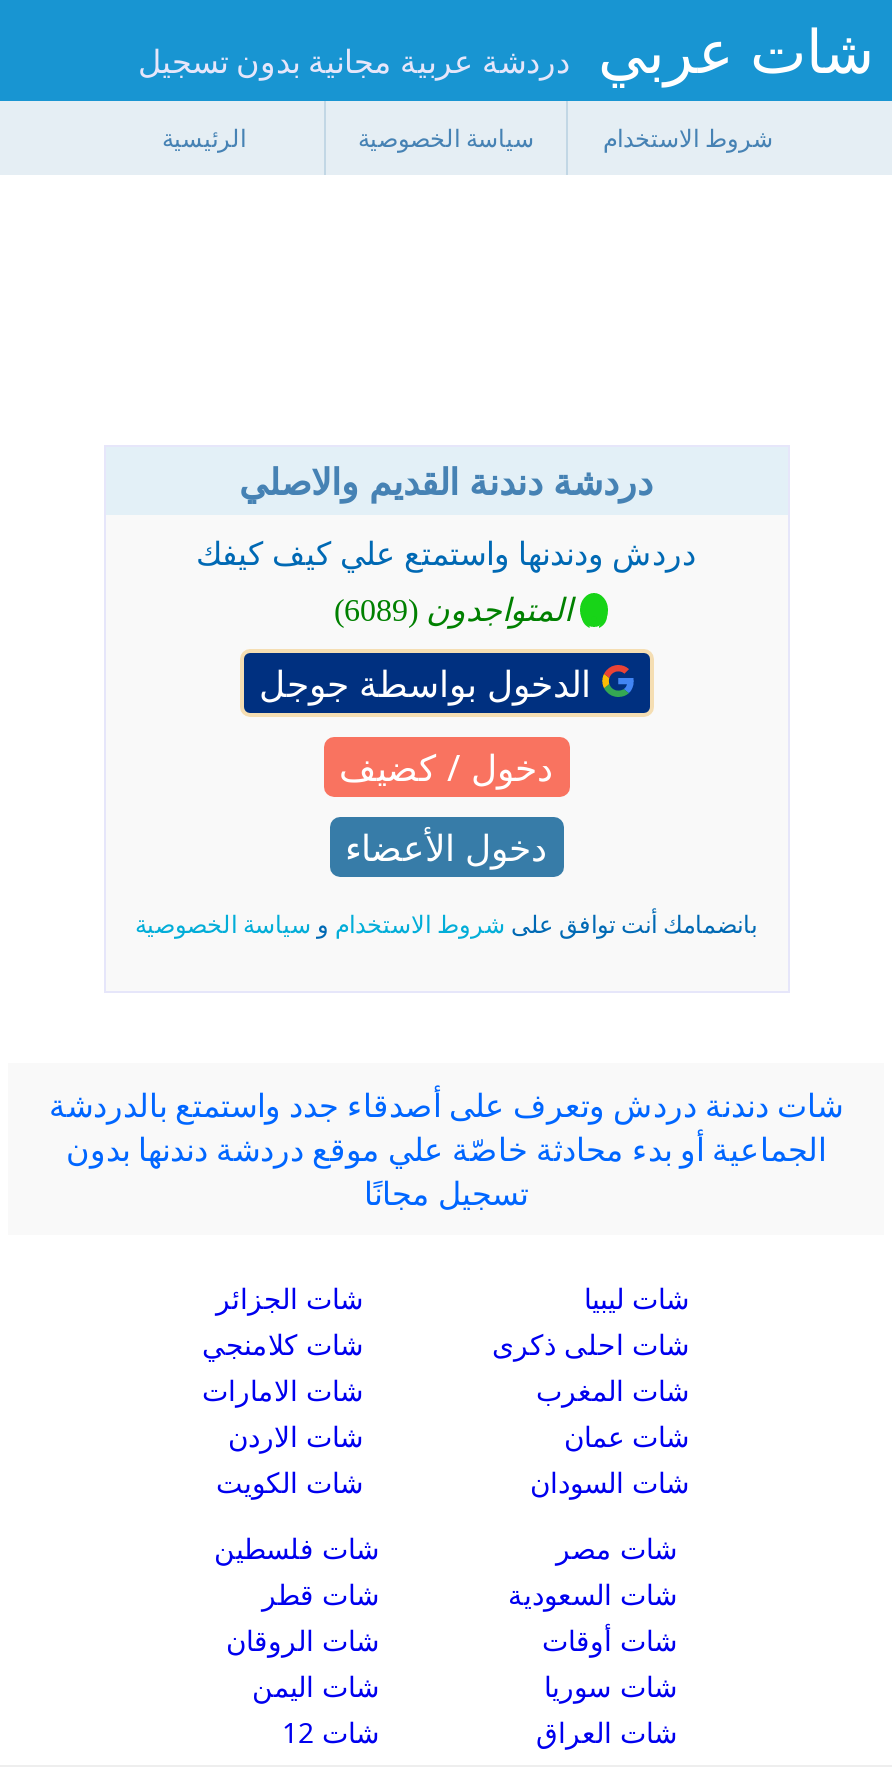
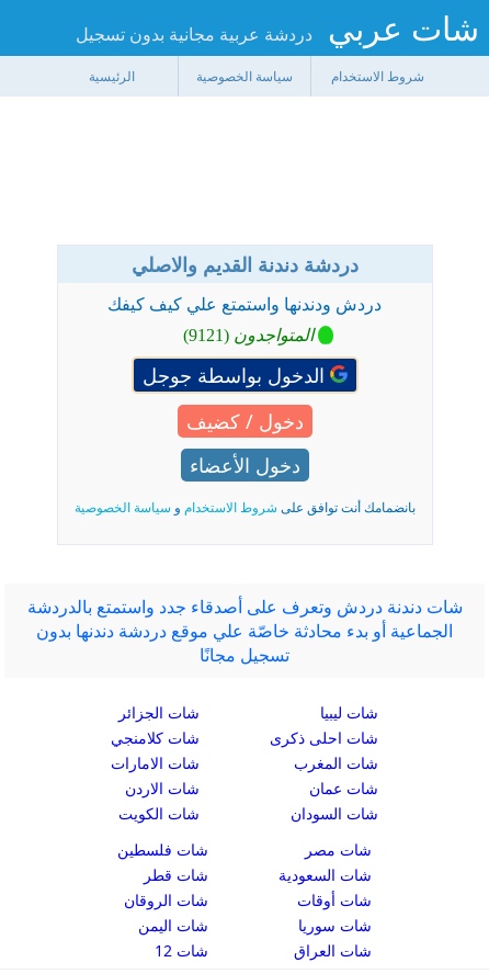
[334,593,418,627] (6089) -> [183,326,229,344] (9121)

